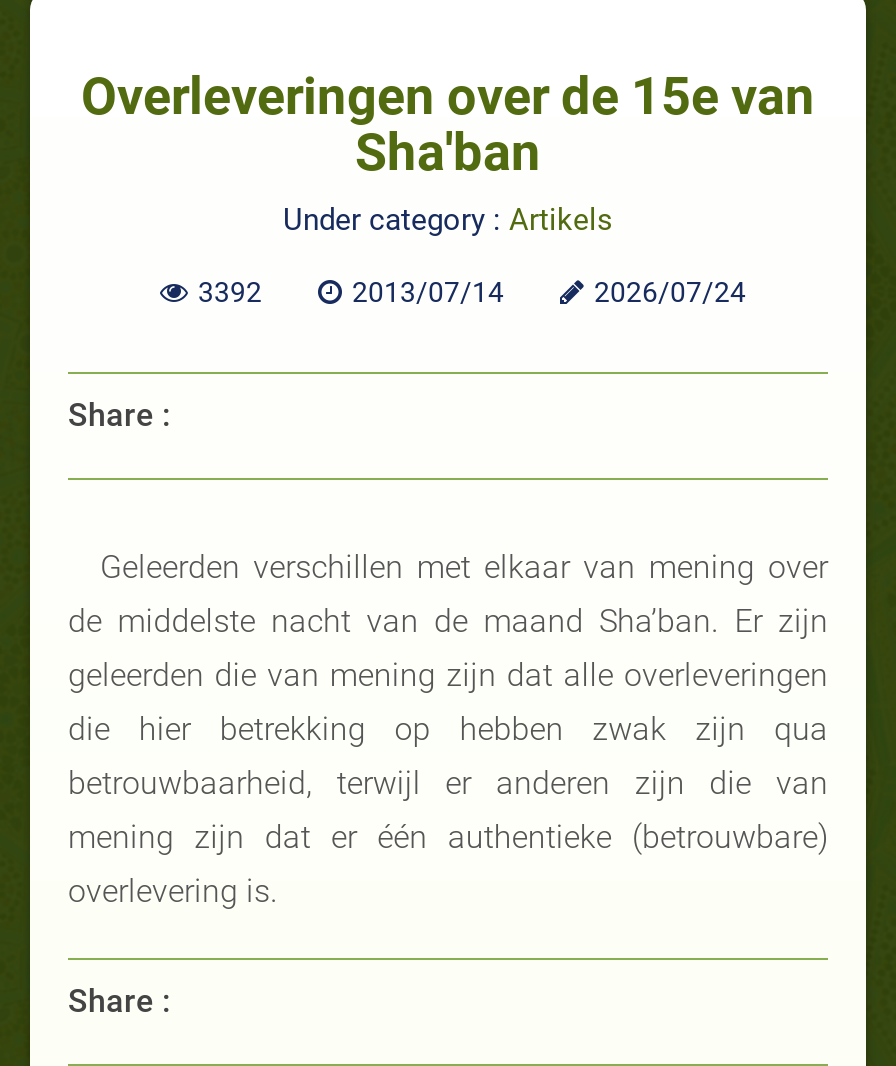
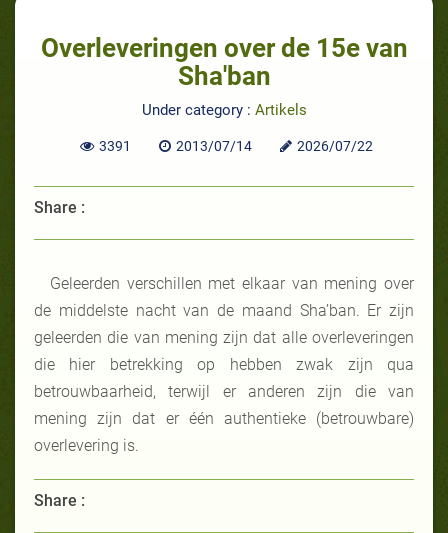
[198,275,262,307] 3392 -> [99,138,131,154] 3391
[594,275,746,307] 2026/07/24 -> [297,138,373,154] 2026/07/22

